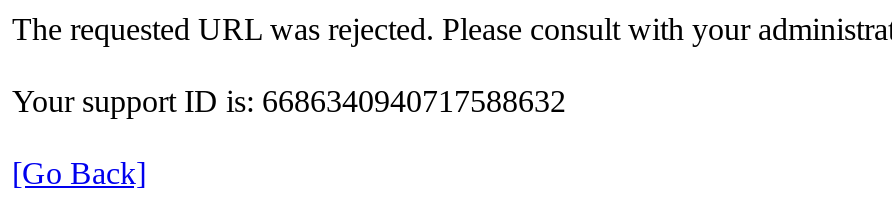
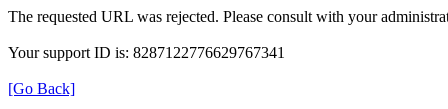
[12,84,566,118] Your support ID is: 6686340940717588632 -> [8,44,285,61] Your support ID is: 8287122776629767341

